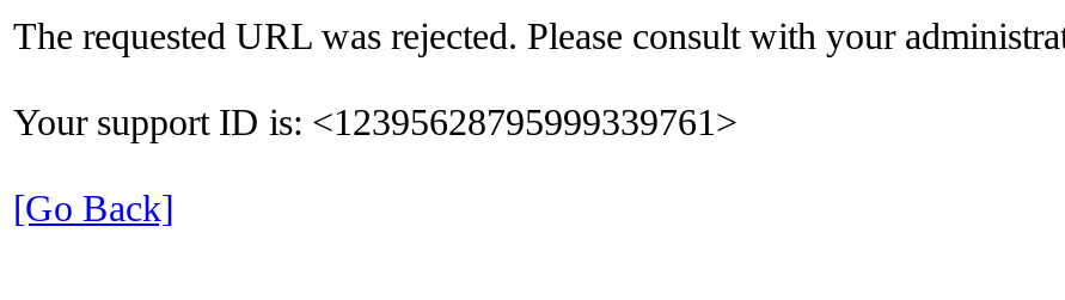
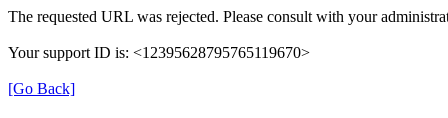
[13,102,737,142] Your support ID is: <12395628795999339761> -> [8,44,310,61] Your support ID is: <12395628795765119670>

